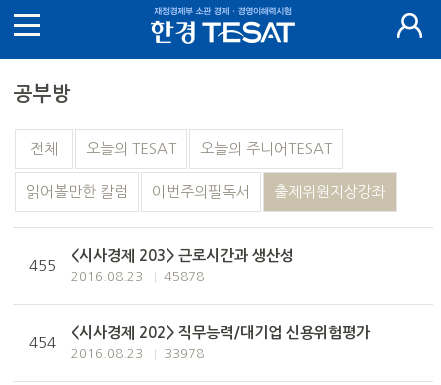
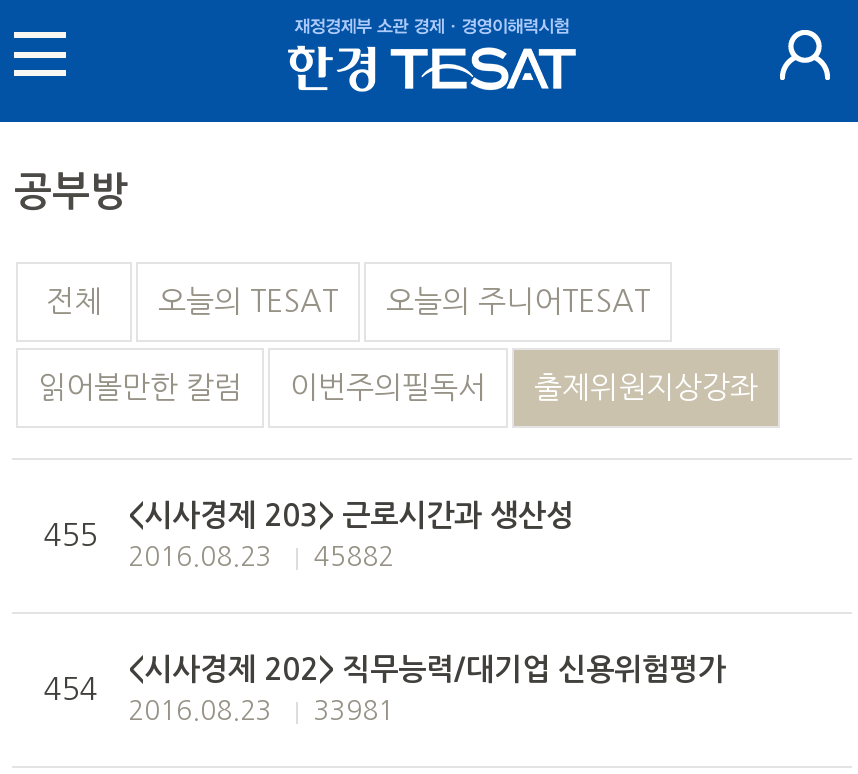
[71,270,204,283] 2016.08.23 45878 -> [128,544,394,570] 2016.08.23 45882
[71,347,204,360] 2016.08.23 33978 -> [128,698,394,724] 2016.08.23 33981

